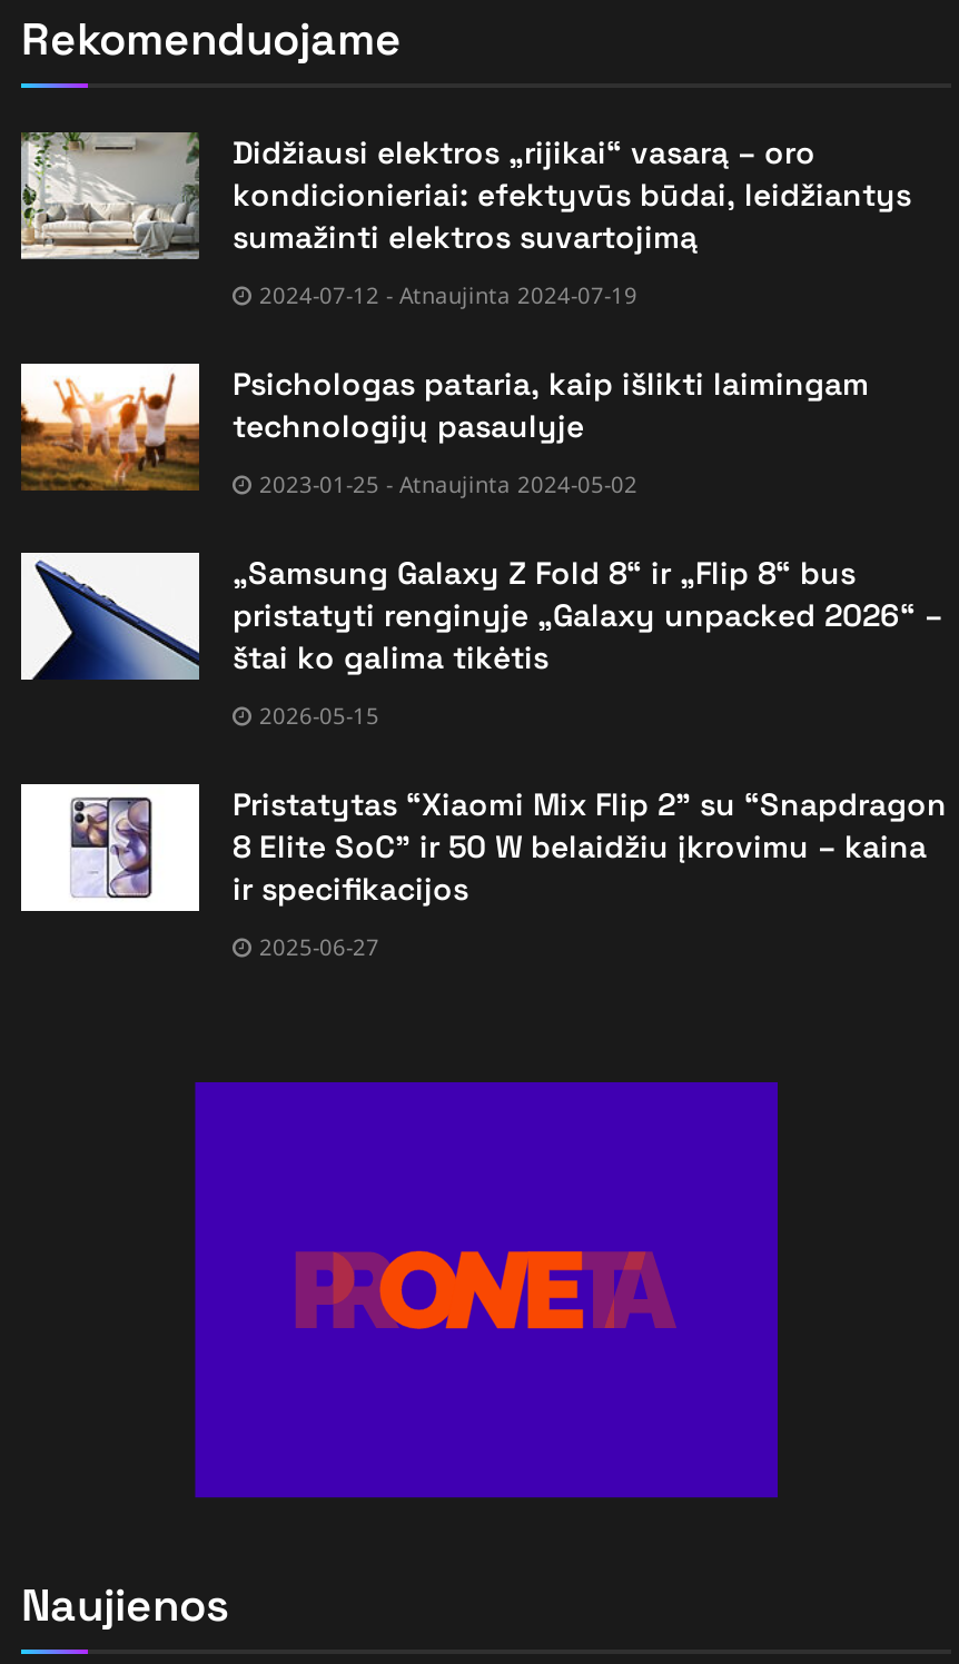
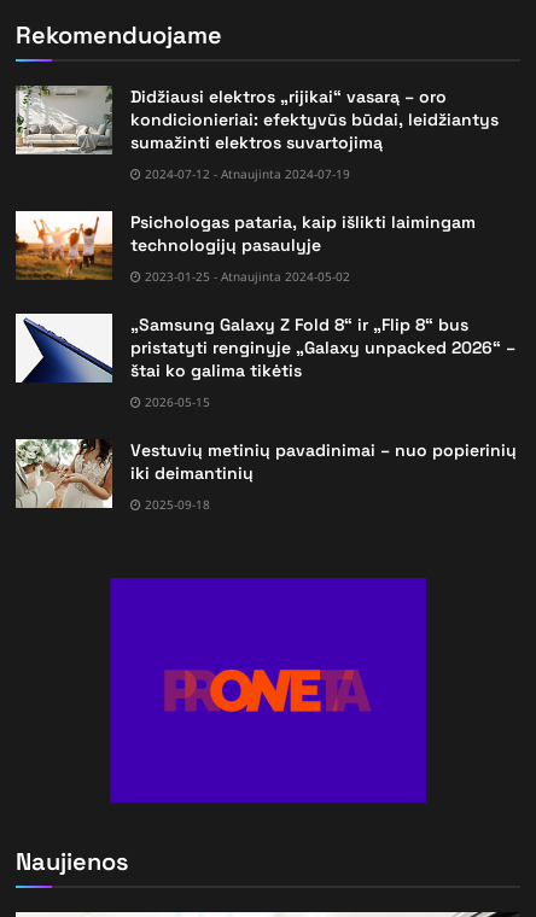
[21,782,947,913] [image] | Pristatytas “Xiaomi Mix Flip 2” su “Snapdragon | 8 Elite SoC” ir 50 W belaidžiu įkrovimu – kaina | ir specifikacijos -> [14,438,517,509] [image] | Vestuvių metinių pavadinimai – nuo popierinių | iki deimantinių
[253,931,379,962] 2025-06-27 -> [141,496,210,513] 2025-09-18

